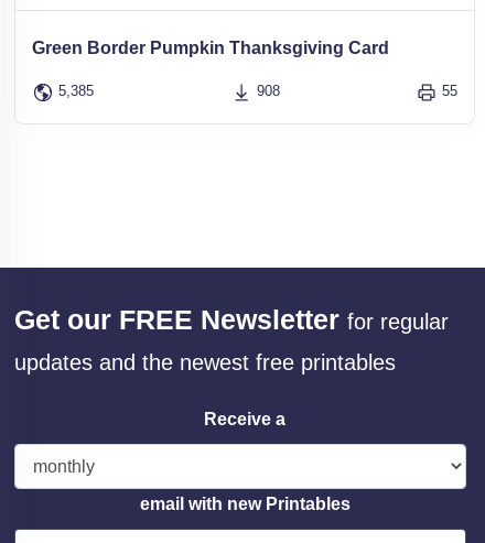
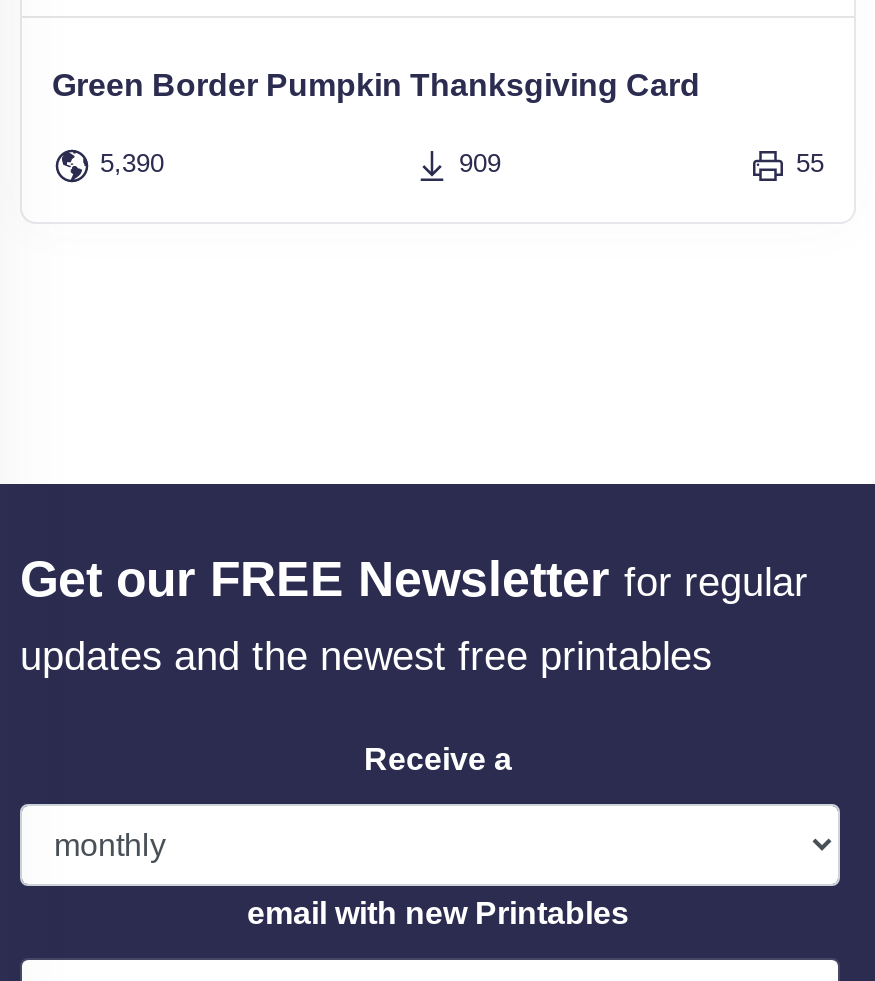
[58,83,94,99] 5,385 -> [100,149,164,179] 5,390
[256,83,279,99] 908 -> [459,149,501,179] 909

